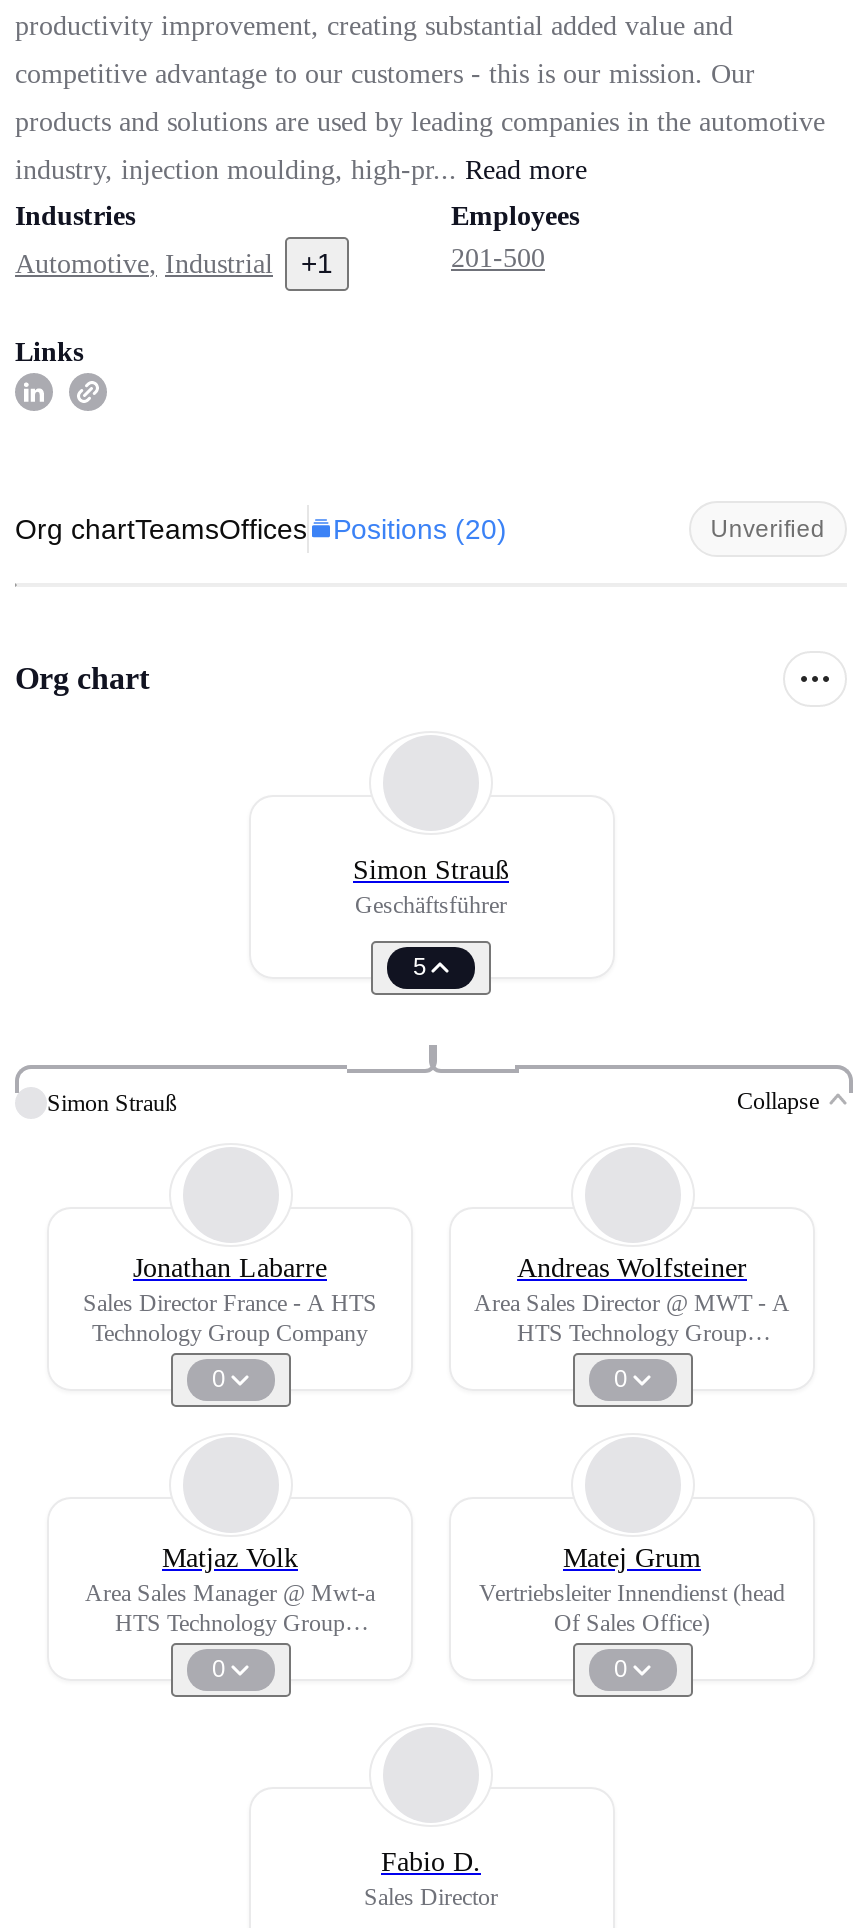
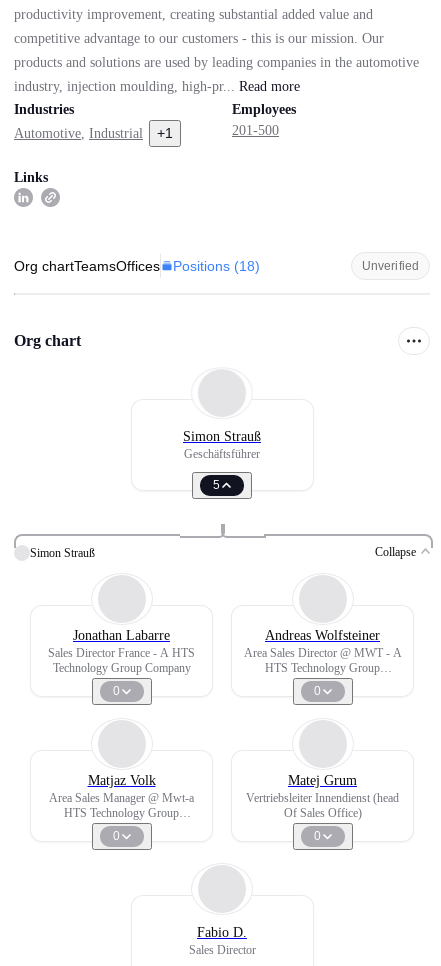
[15,513,507,545] Org chartTeamsOffices Positions (20) -> [14,258,260,274] Org chartTeamsOffices Positions (18)

